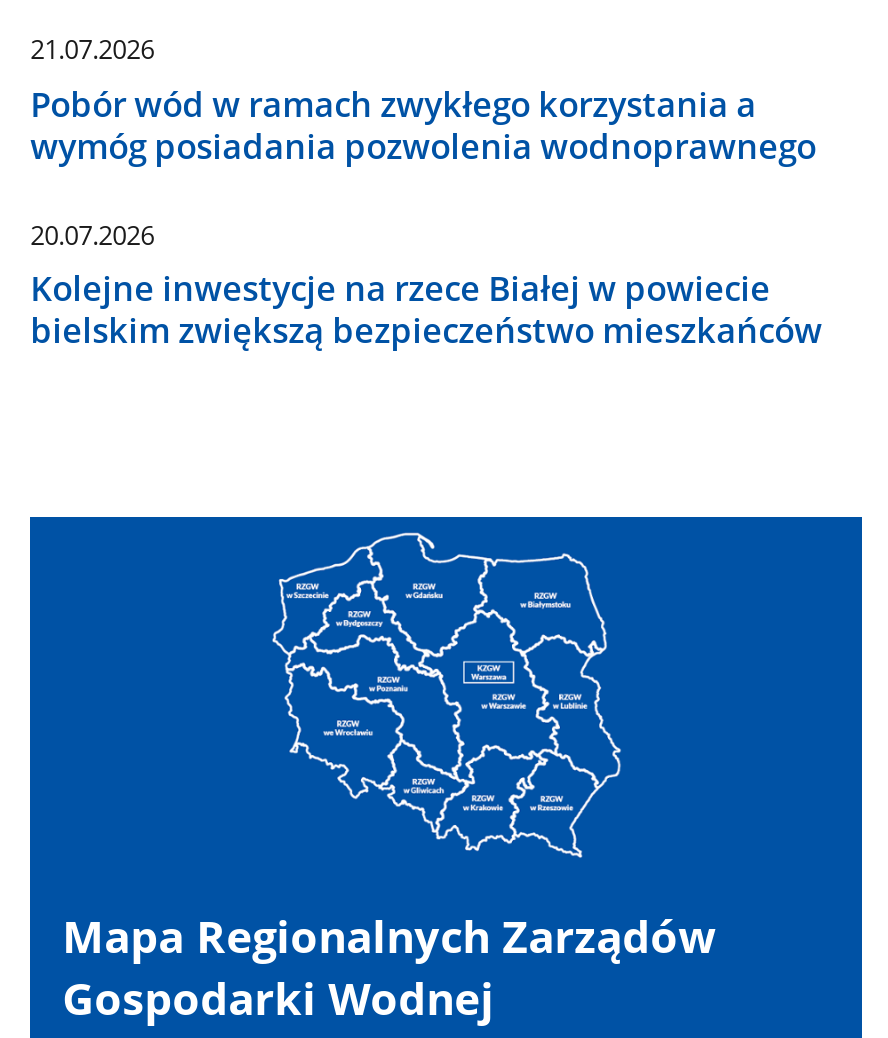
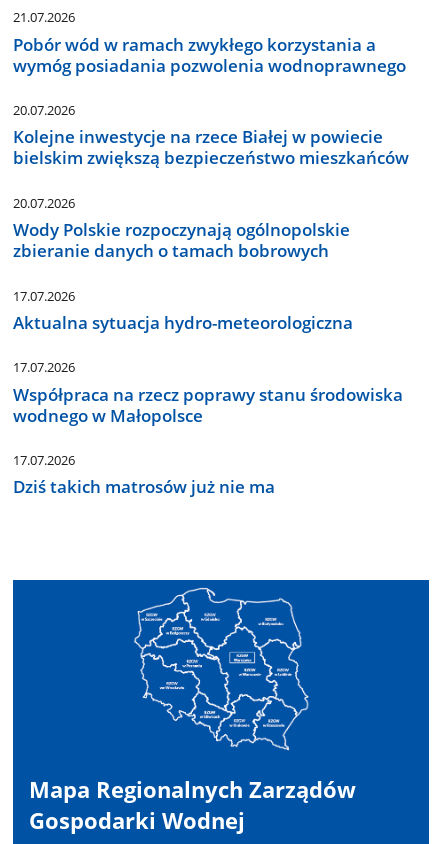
none -> [13,194,403,498] 20.07.2026 | Wody Polskie rozpoczynają ogólnopolskie | zbieranie danych o tamach bobrowych | 17.07.2026 | Aktualna sytuacja hydro-meteorologiczna | 17.07.2026 | Współpraca na rzecz poprawy stanu środowiska | wodnego w Małopolsce | 17.07.2026 | Dziś takich matrosów już nie ma

